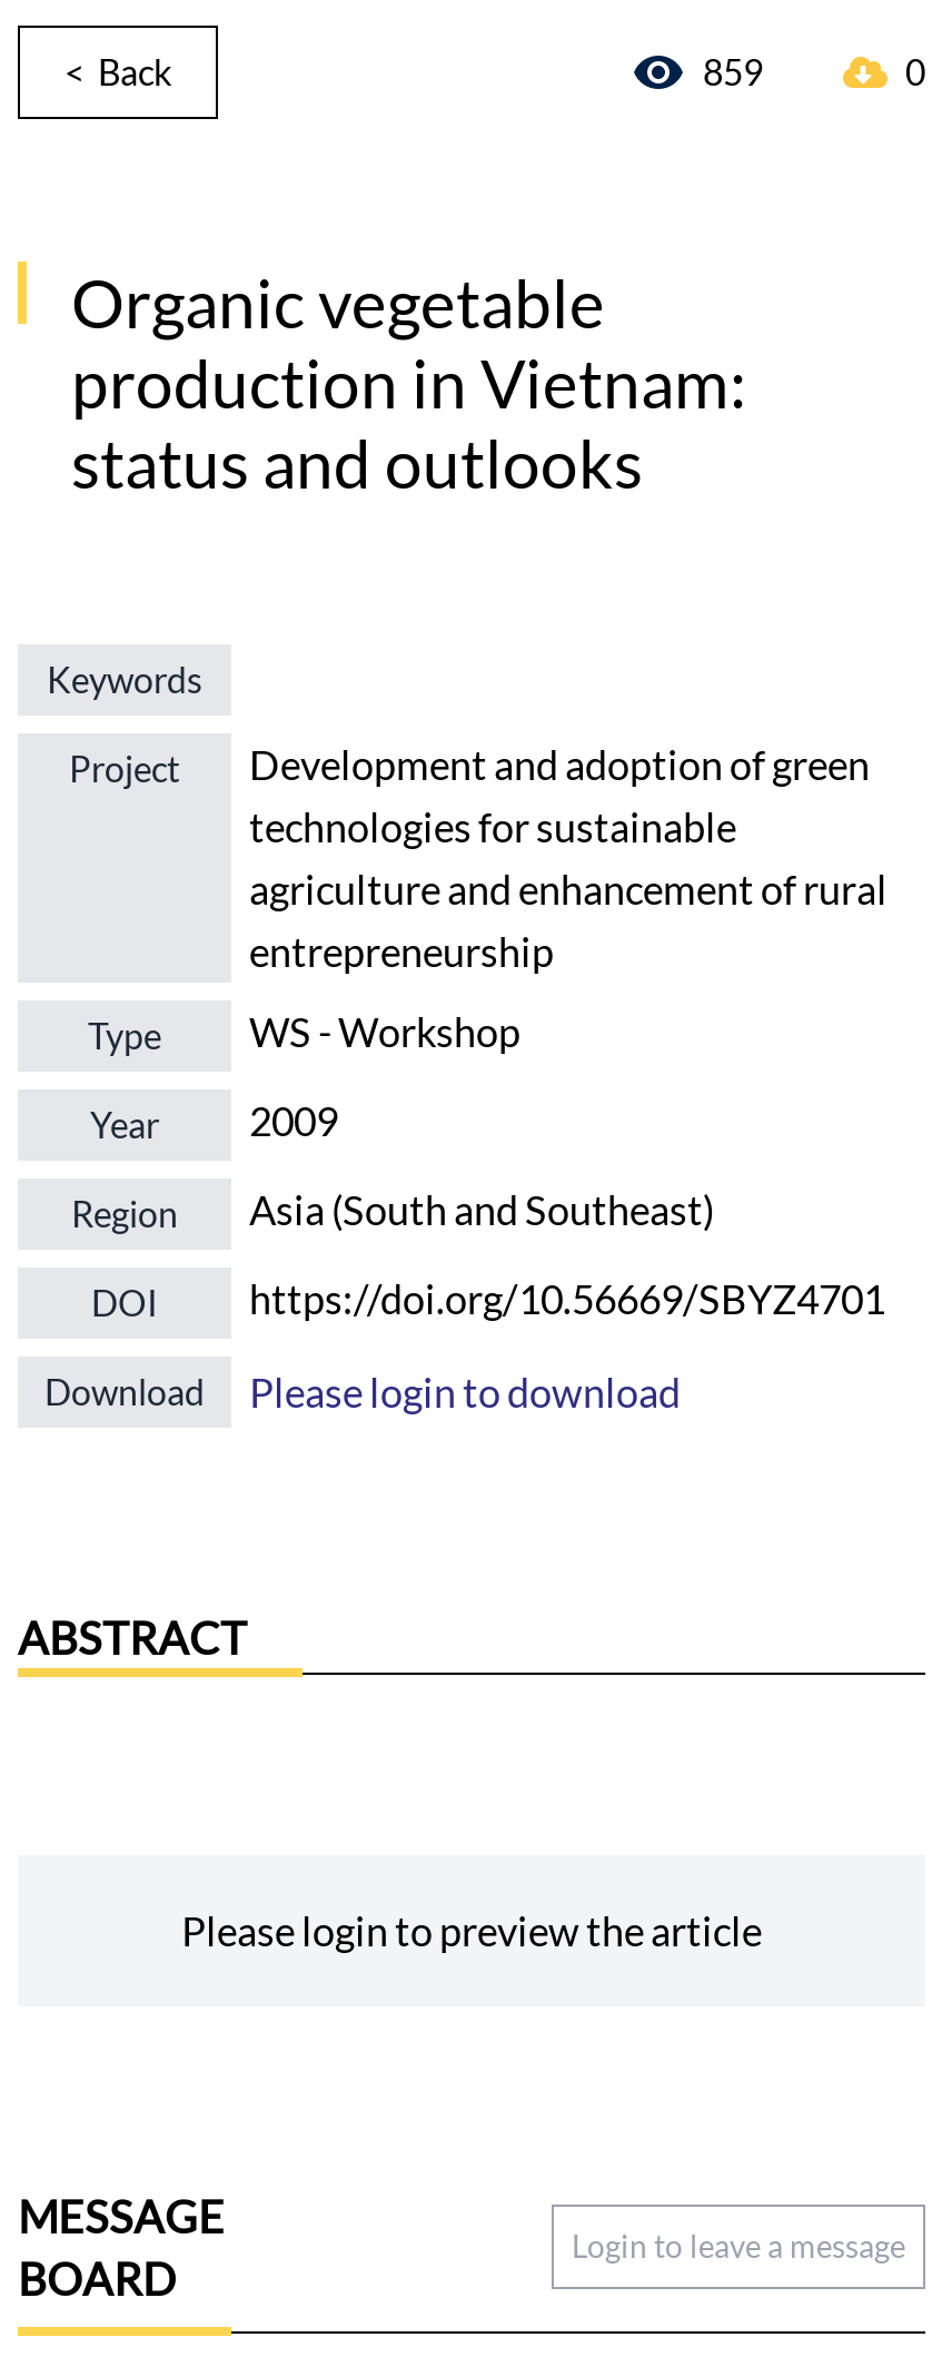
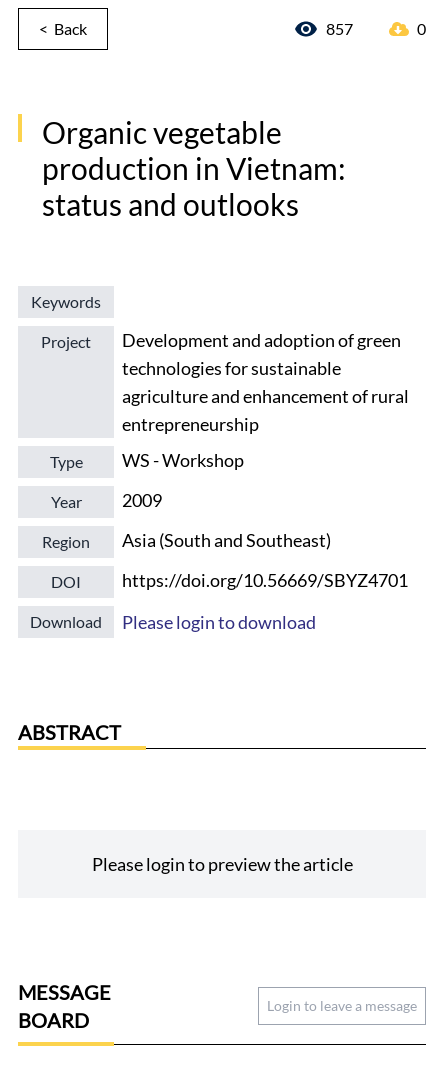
[703,50,763,92] 859 -> [326,19,353,38] 857

